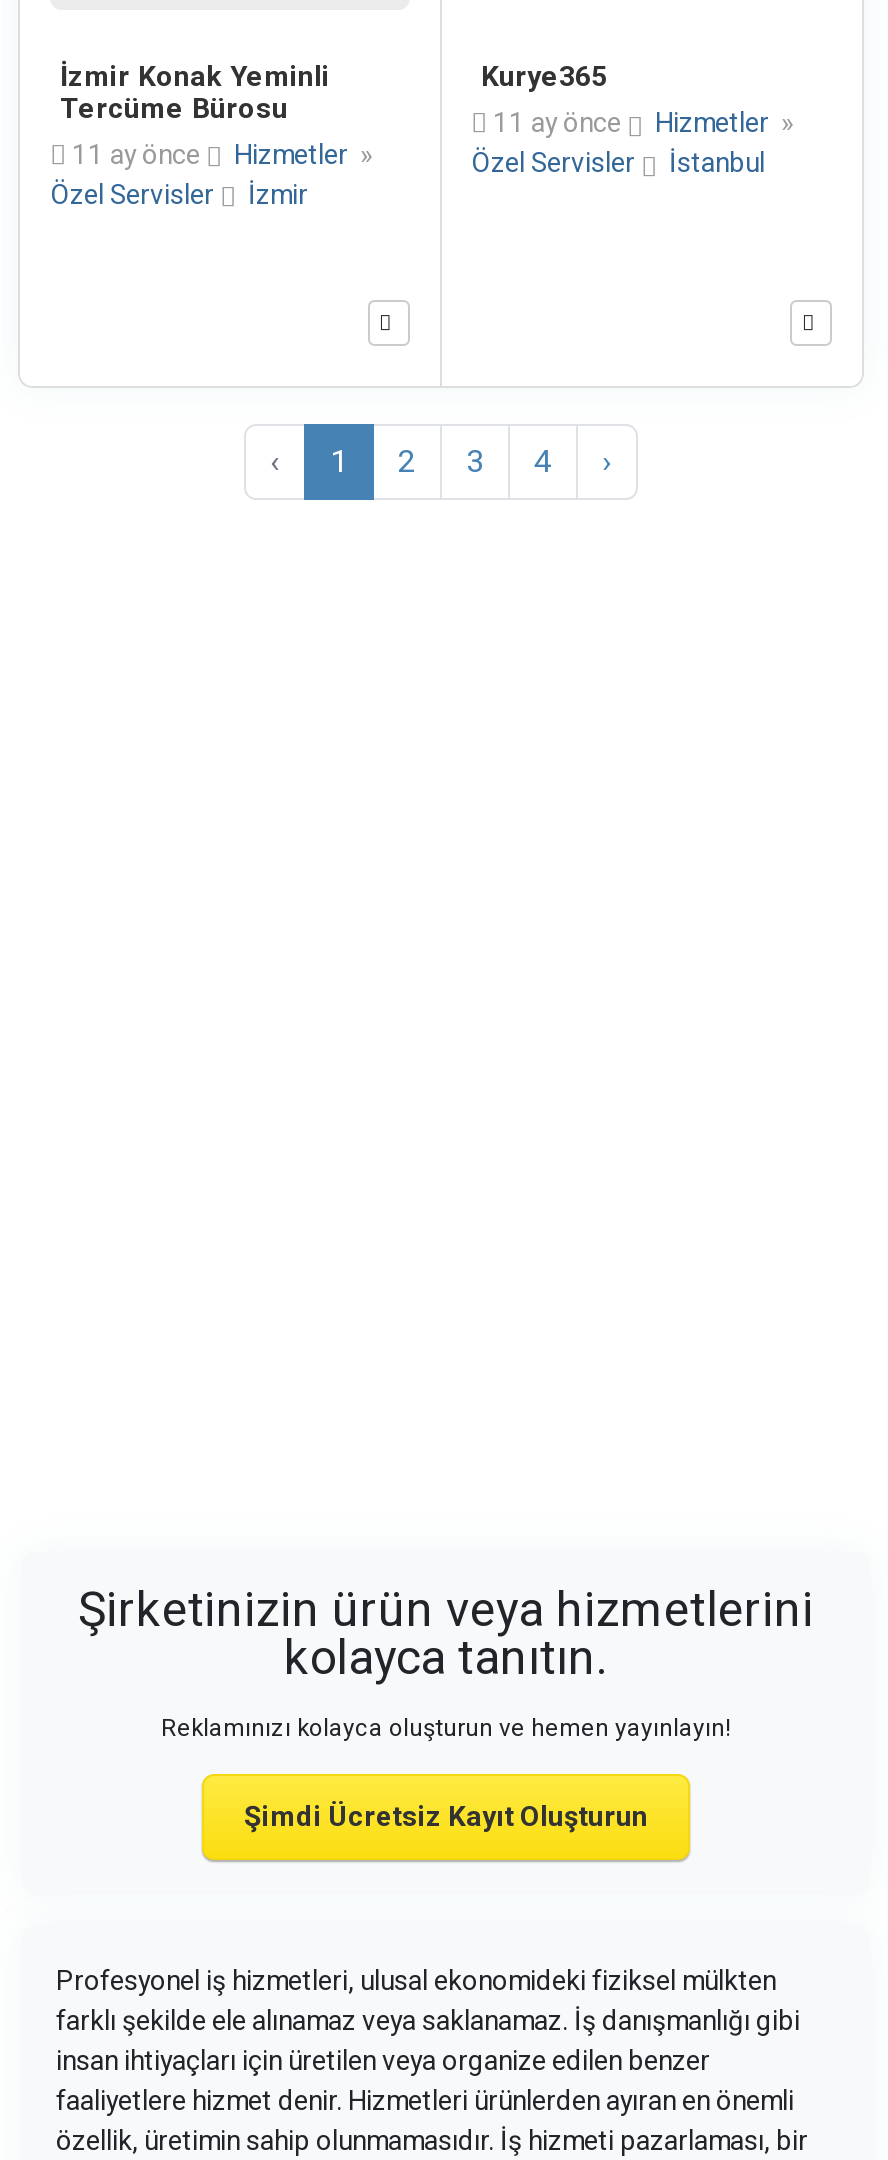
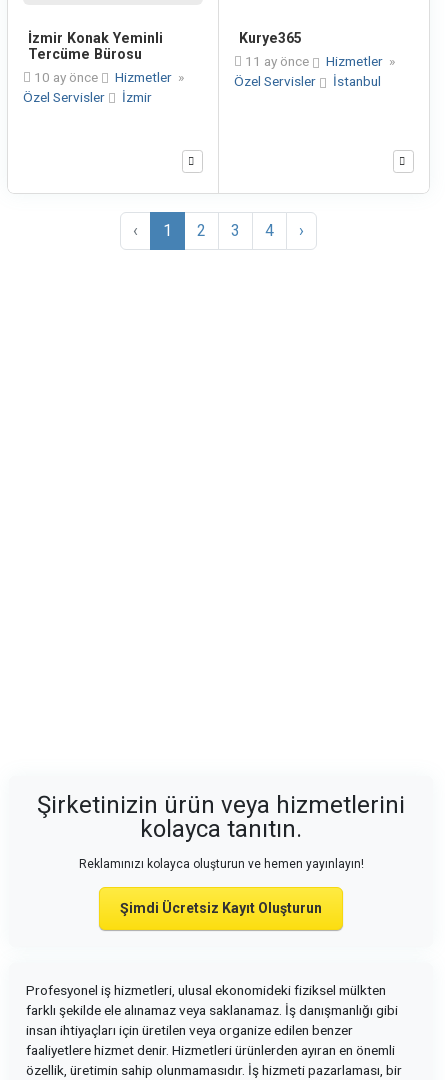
[72,137,378,169] 11 ay önce Hizmetler» -> [34,68,187,84] 10 ay önce Hizmetler»

